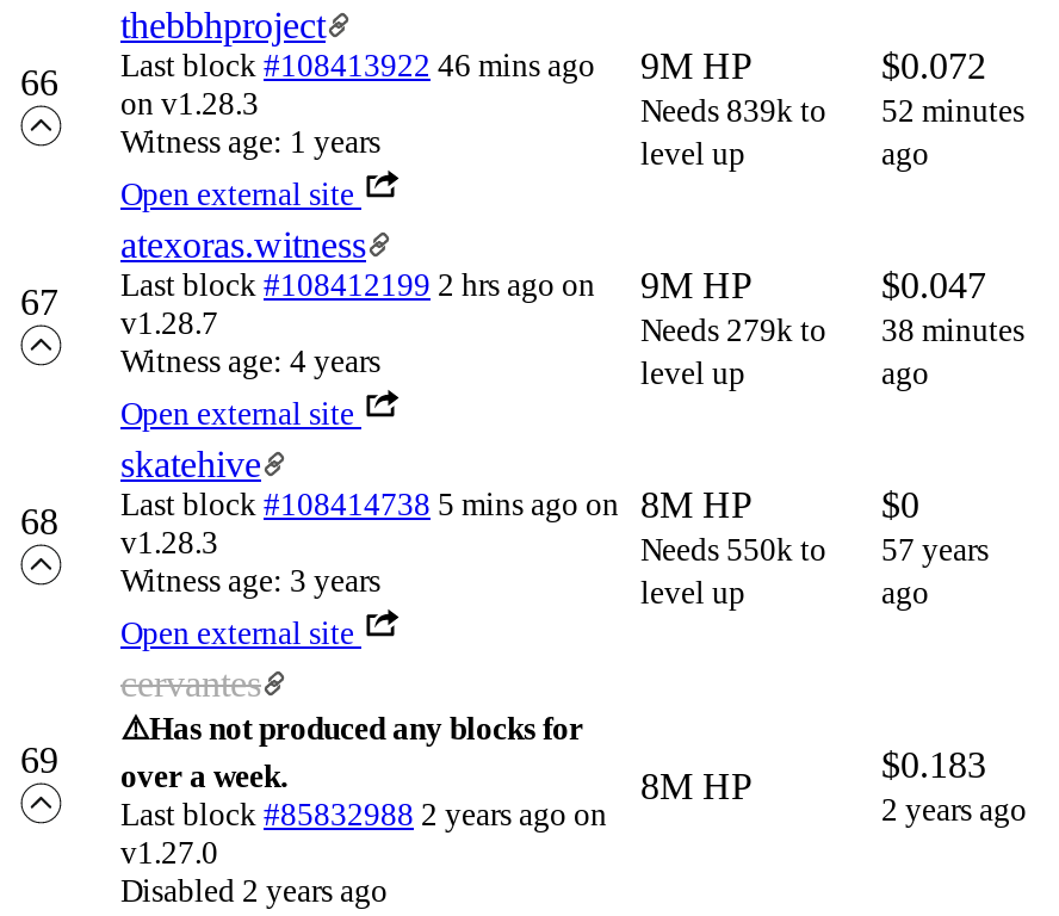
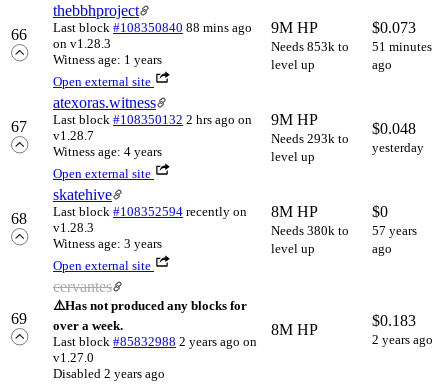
[120,48,595,84] Last block #108413922 46 mins ago -> [53,20,252,35] Last block #108350840 88 mins ago
[881,46,986,87] $0.072 -> [372,19,416,36] $0.073
[640,94,826,130] Needs 839k to -> [271,39,349,54] Needs 853k to
[881,94,1024,130] 52 minutes -> [372,39,432,54] 51 minutes
[120,268,595,304] Last block #108412199 2 hrs ago on -> [53,112,252,127] Last block #108350132 2 hrs ago on
[881,265,1024,392] $0.047 | 38 minutes | ago -> [372,120,424,155] $0.048 | yesterday
[640,313,826,349] Needs 279k to -> [271,131,349,146] Needs 293k to
[120,487,619,523] Last block #108414738 5 mins ago on -> [53,204,247,219] Last block #108352594 recently on
[640,533,989,568] Needs 550k to 57 years -> [271,223,417,238] Needs 380k to 57 years

